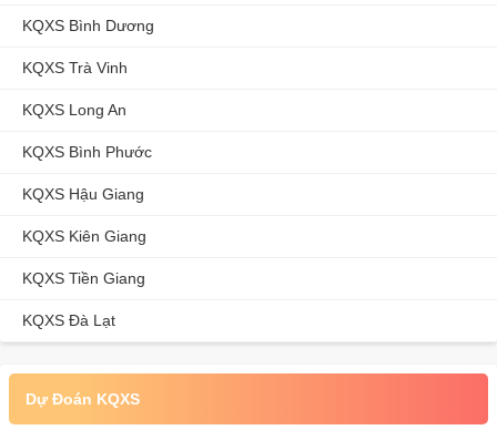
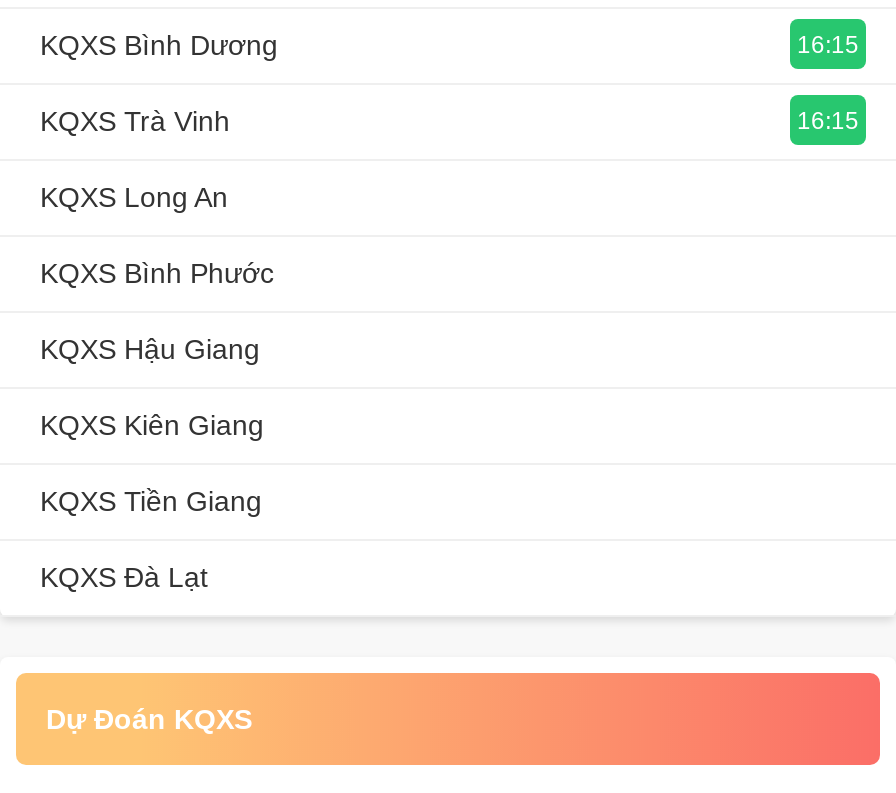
none -> [797,30,859,58] 16:15
none -> [797,106,859,134] 16:15

